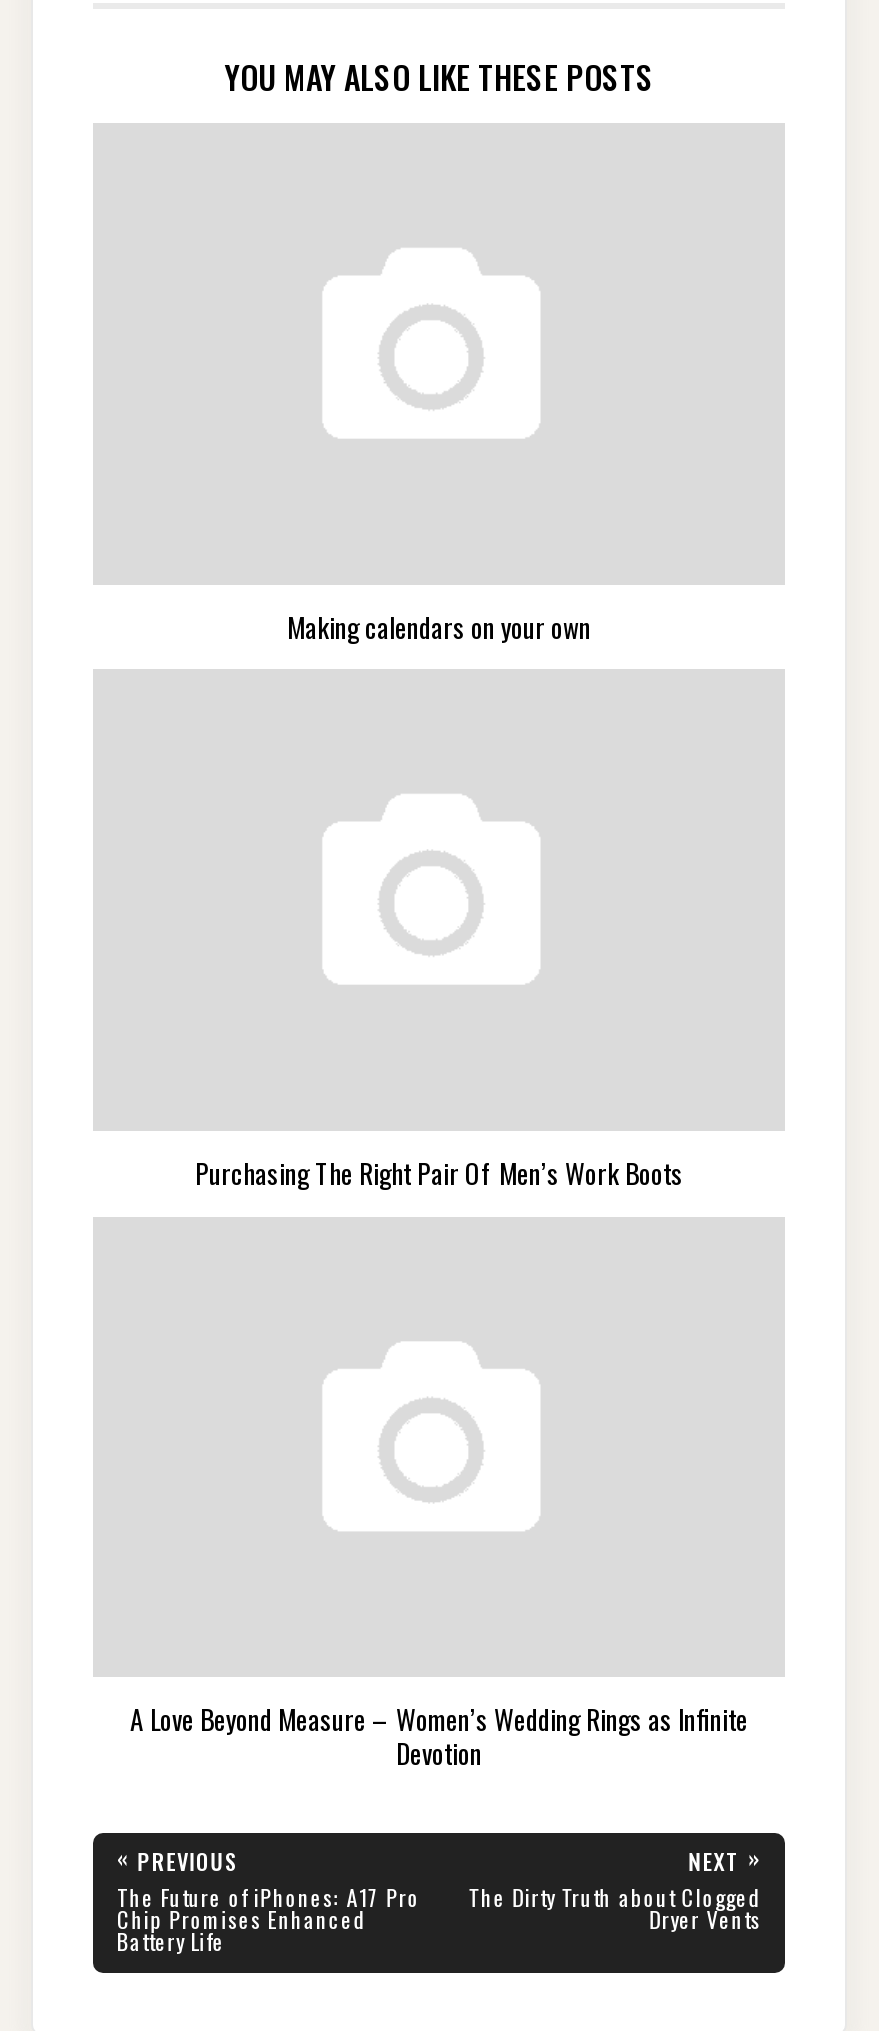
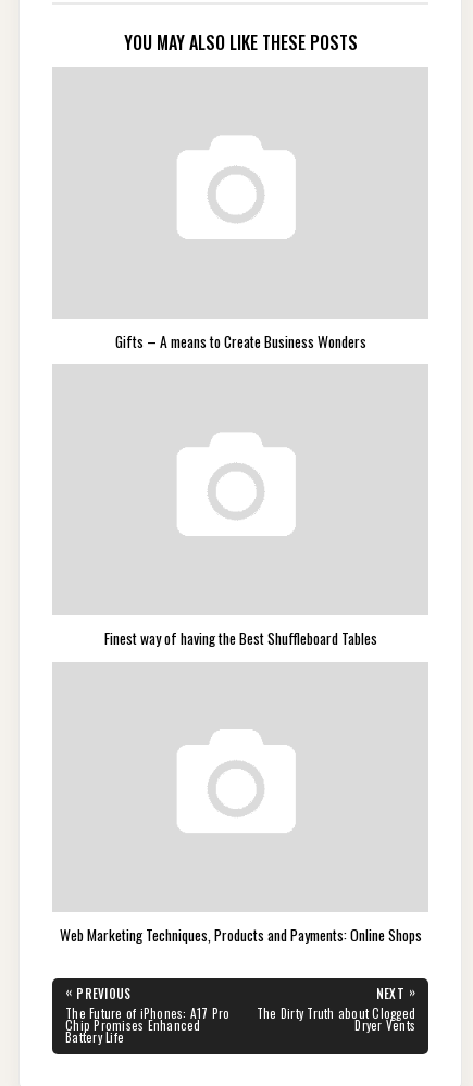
[287,606,591,646] Making calendars on your own -> [115,330,366,352] Gifts – A means to Create Business Wonders
[195,1153,683,1193] Purchasing The Right Pair Of Men’s Work Boots -> [104,627,377,649] Finest way of having the Best Shuffleboard Tables
[130,1699,748,1773] A Love Beyond Measure – Women’s Wedding Rings as Infinite | Devotion -> [59,924,421,946] Web Marketing Techniques, Products and Payments: Online Shops

